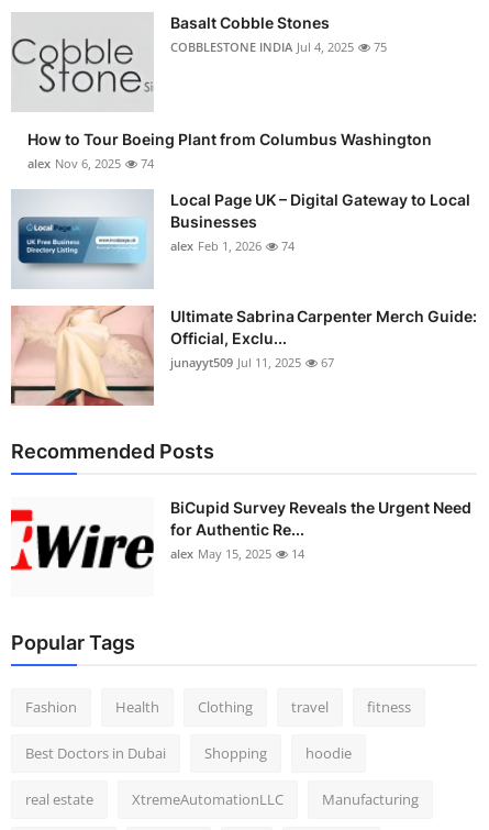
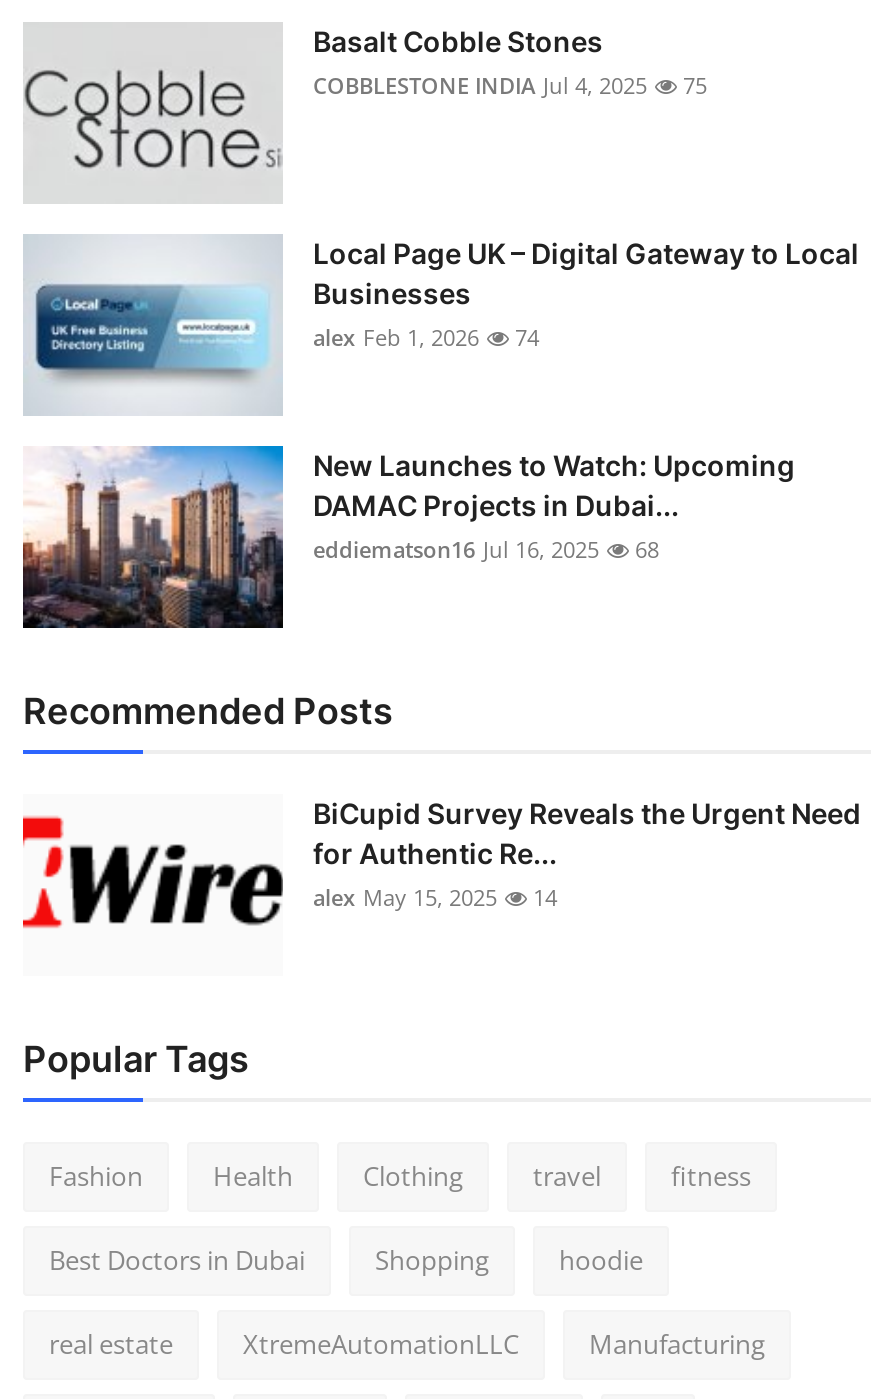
[27,130,432,171] How to Tour Boeing Plant from Columbus Washington | alex Nov 6, 2025 | 74 -> none
[10,305,477,407] [image] | Ultimate Sabrina Carpenter Merch Guide: | Official, Exclu... | junayyt509 Jul 11, 2025 | 67 -> [21,444,795,630] [image] | New Launches to Watch: Upcoming | DAMAC Projects in Dubai... | eddiematson16 Jul 16, 2025 | 68

